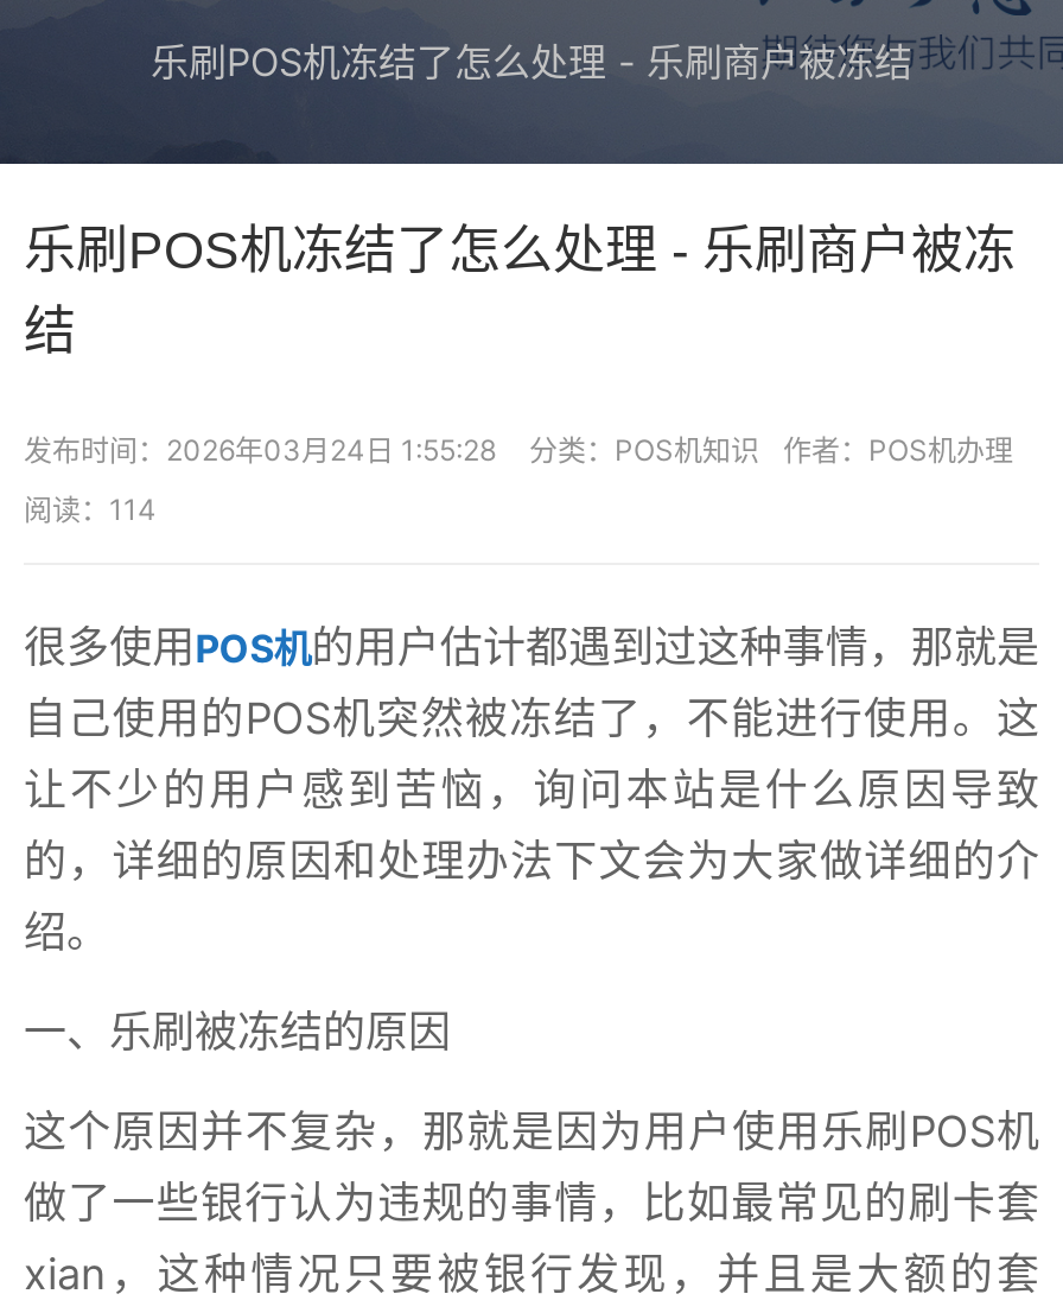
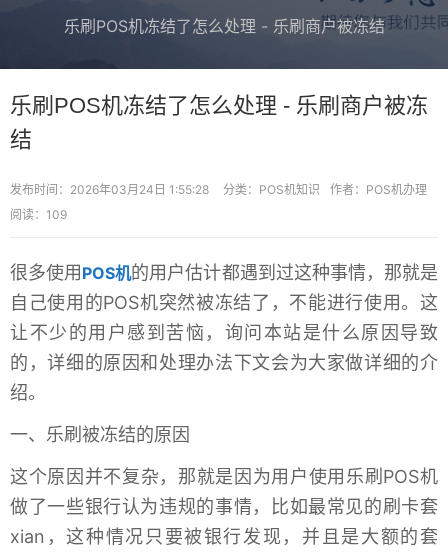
[24,491,157,527] 阅读：114 -> [10,207,67,222] 阅读：109

